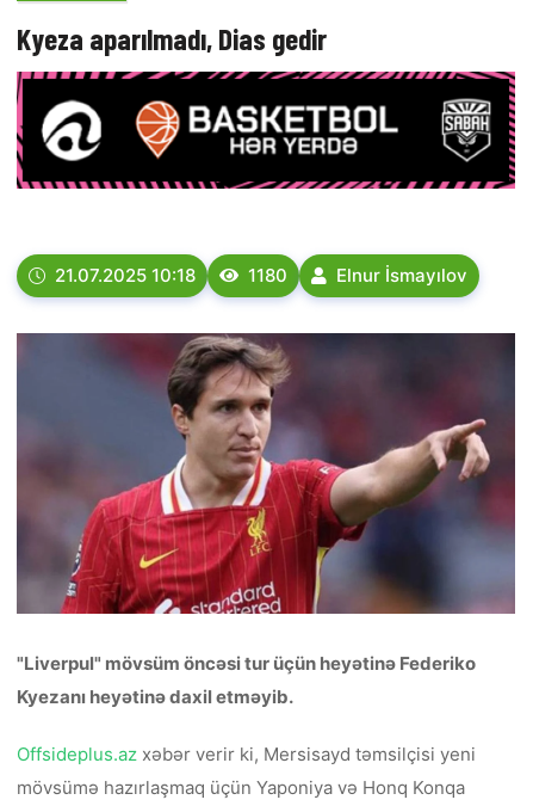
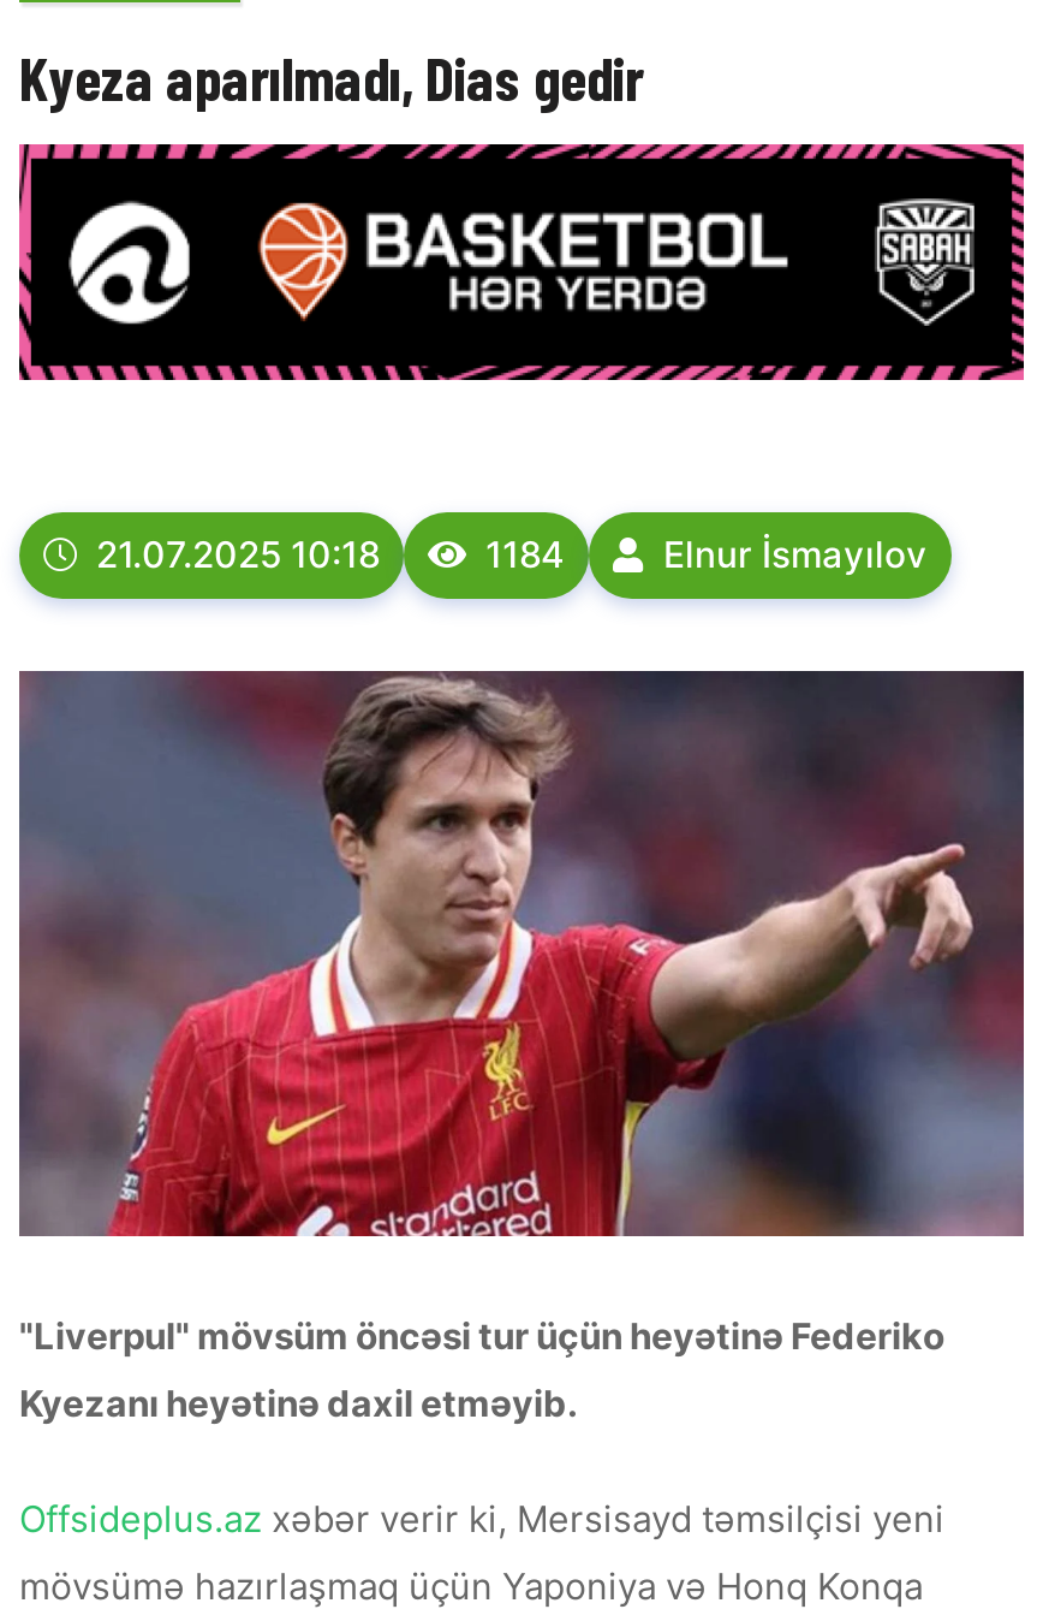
[248,264,287,287] 1180 -> [485,532,565,578] 1184

